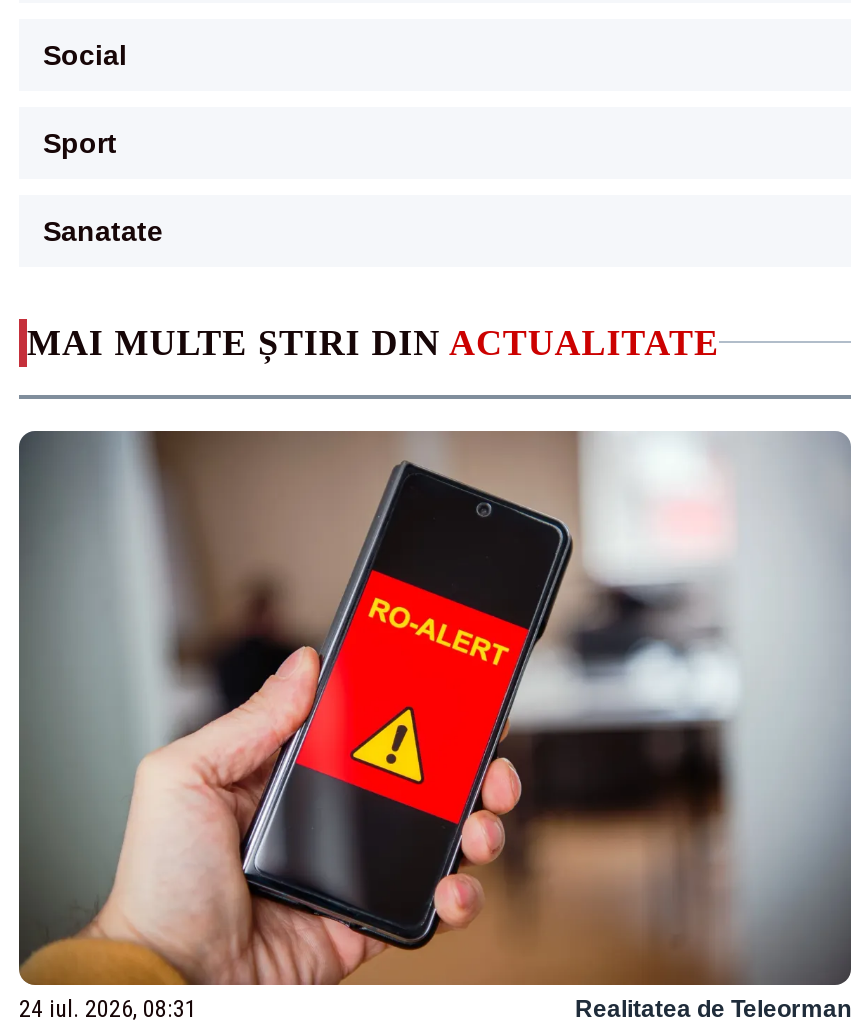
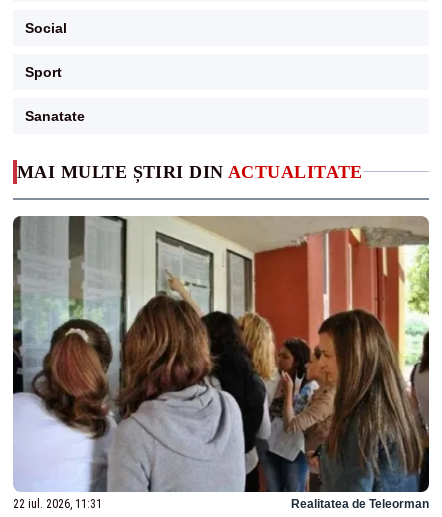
[17,429,851,1024] [image] | 24 iul. 2026, 08:31 -> [13,215,430,511] [image] | 22 iul. 2026, 11:31

